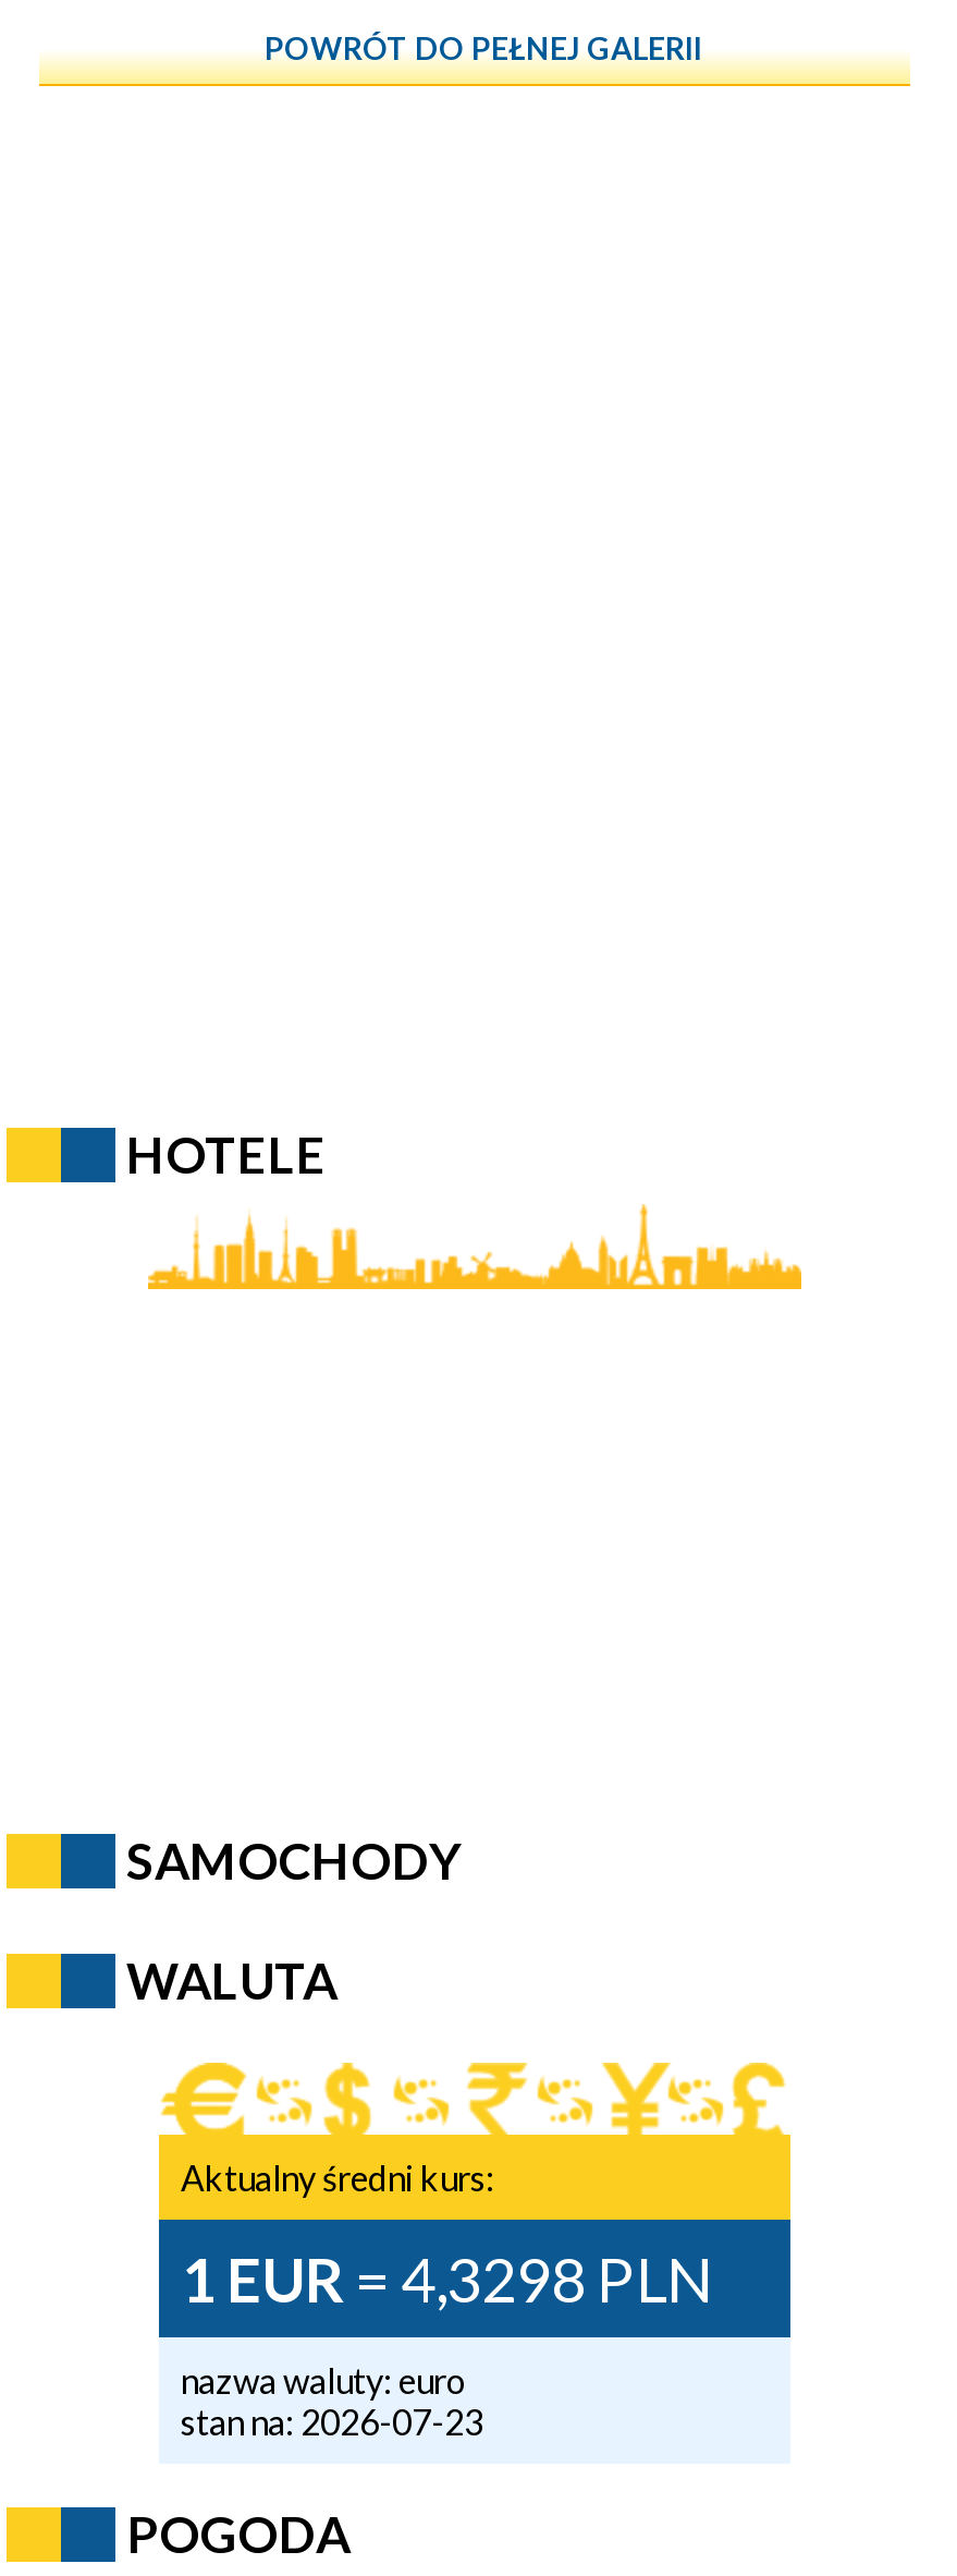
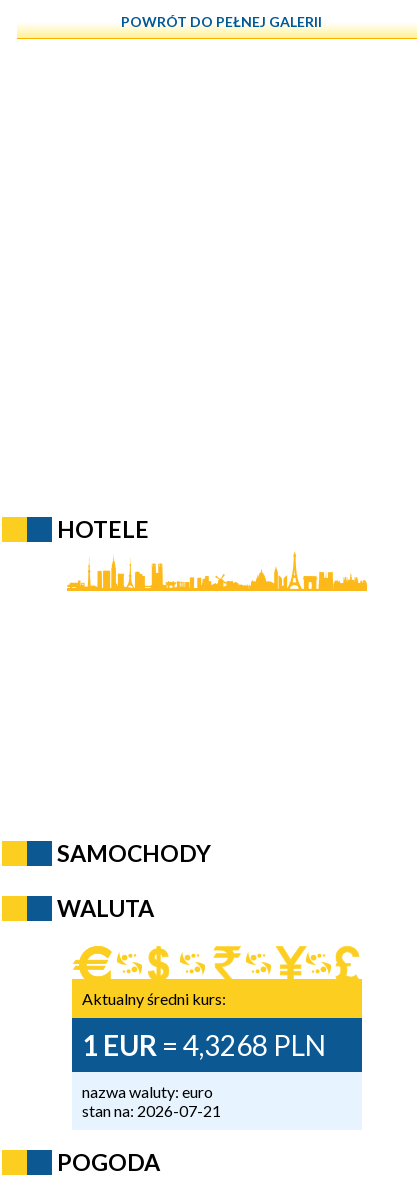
[181,2241,712,2315] 1 EUR = 4,3298 PLN -> [82,1028,326,1062] 1 EUR = 4,3268 PLN
[181,2400,483,2442] stan na: 2026-07-23 -> [82,1101,221,1120] stan na: 2026-07-21

